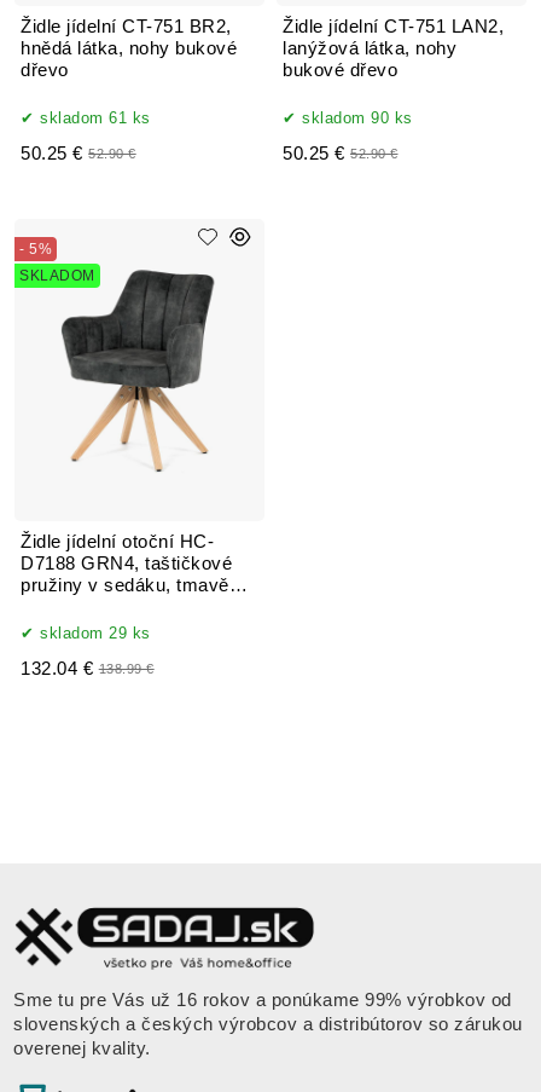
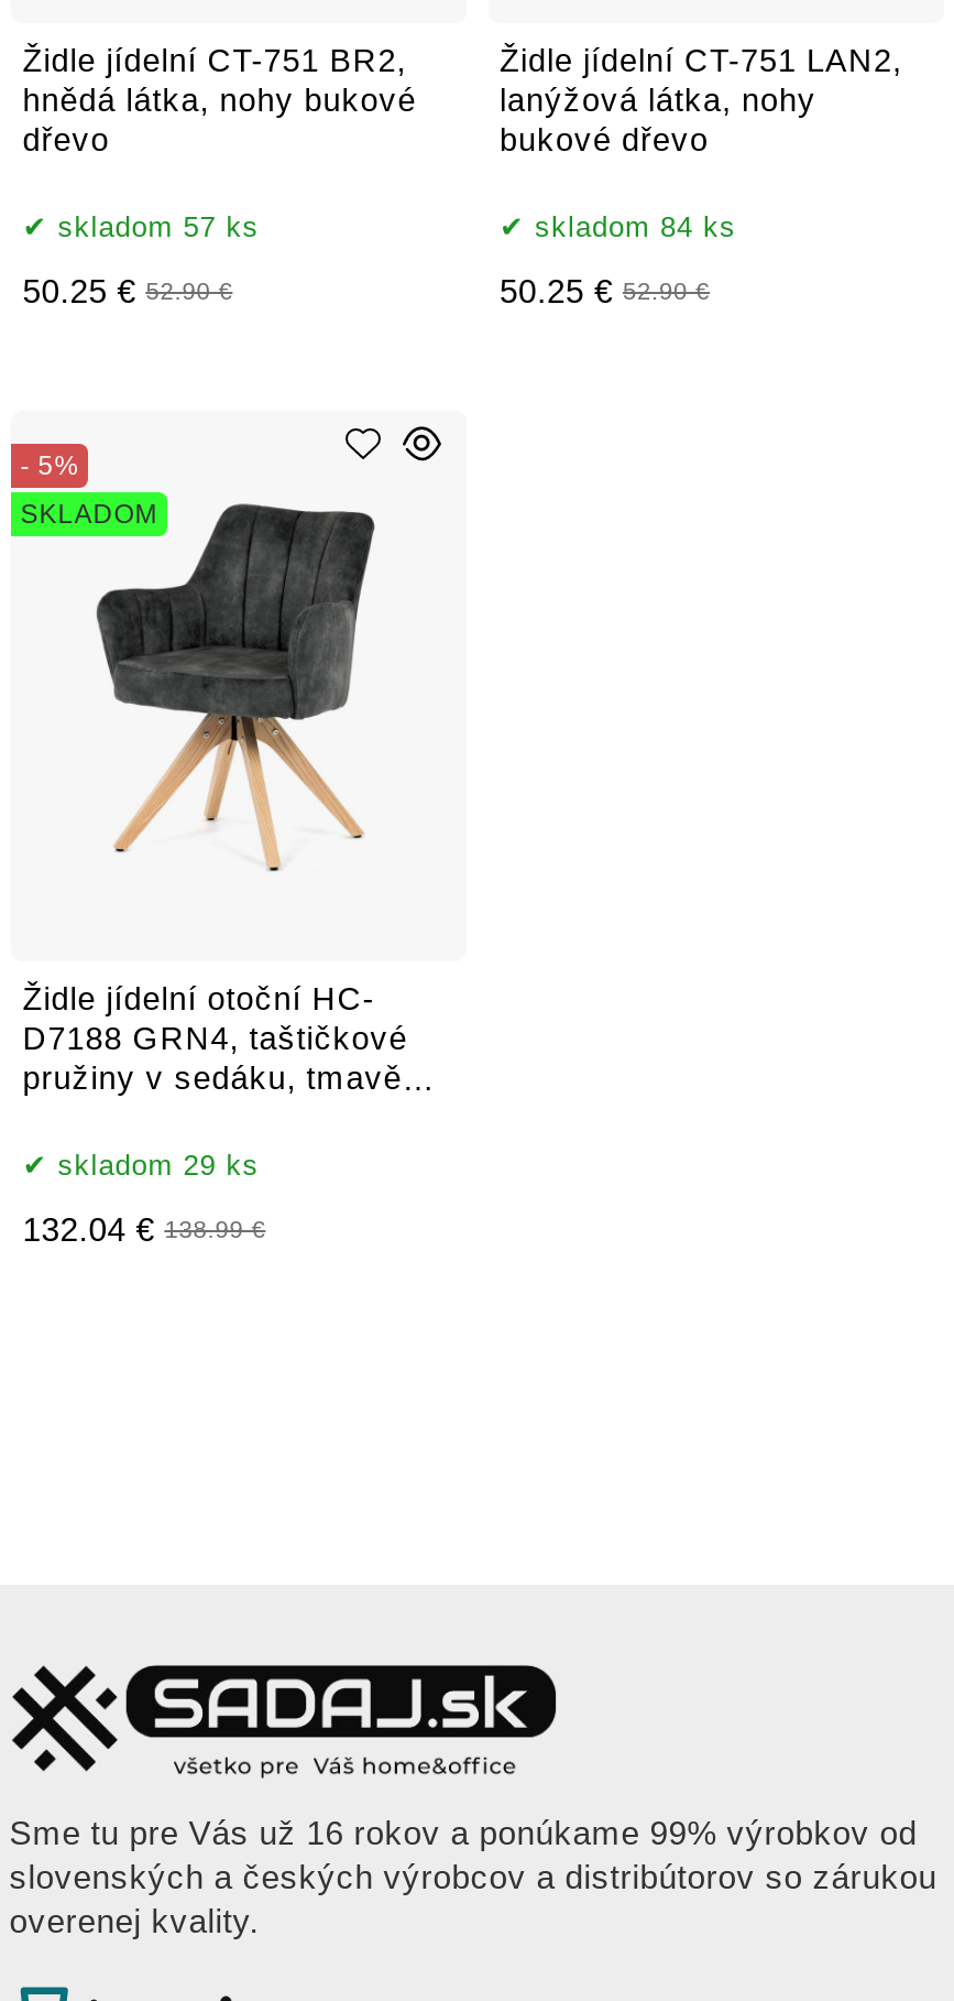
[40,109,151,127] skladom 61 ks -> [58,211,259,244] skladom 57 ks
[302,109,412,127] skladom 90 ks -> [535,211,736,244] skladom 84 ks

